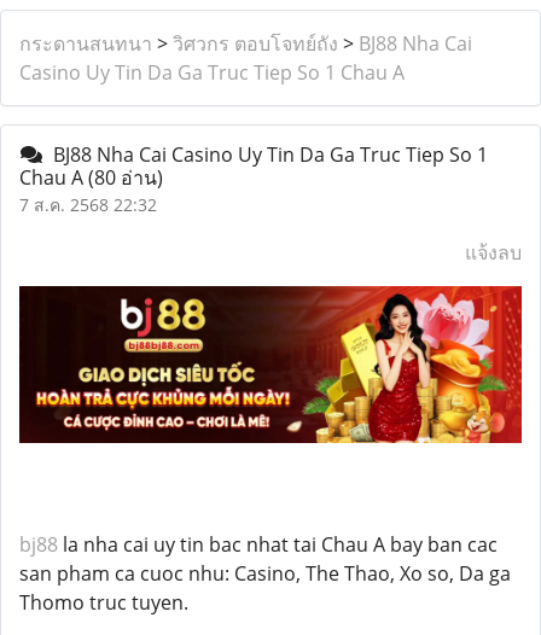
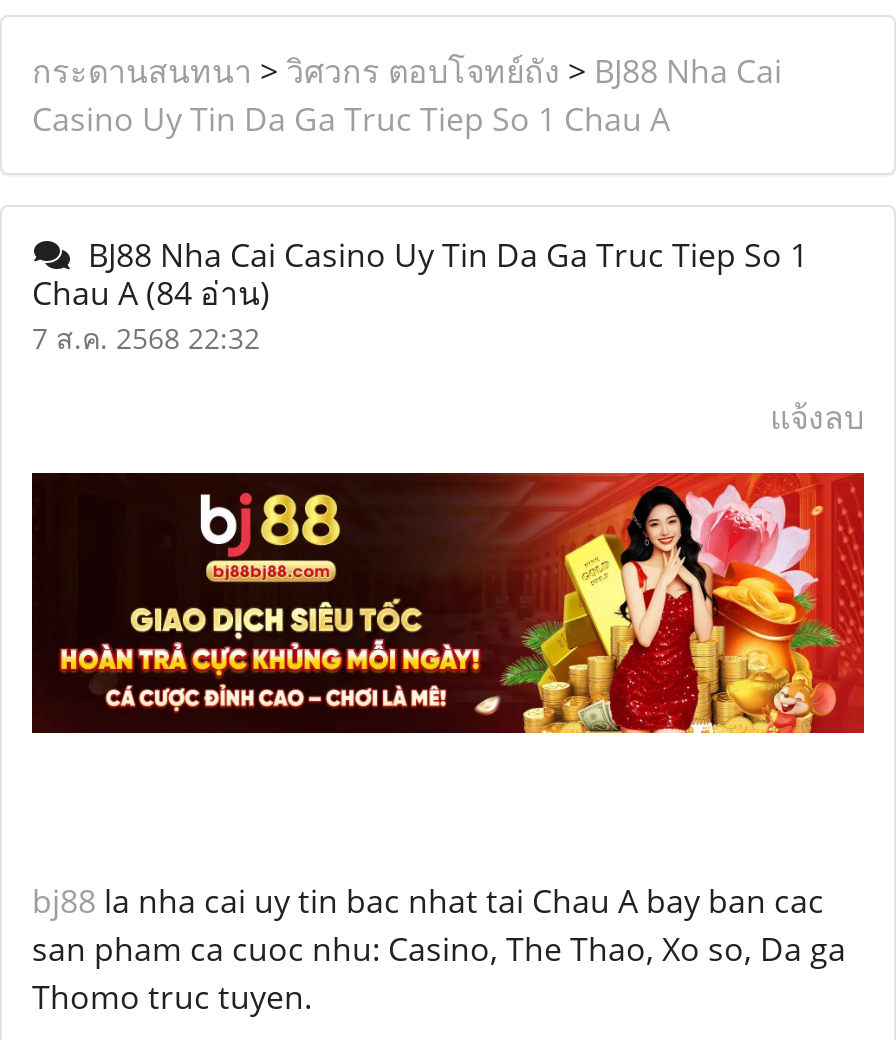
[19,164,163,191] Chau A (80 อ่าน) -> [32,271,270,315] Chau A (84 อ่าน)

